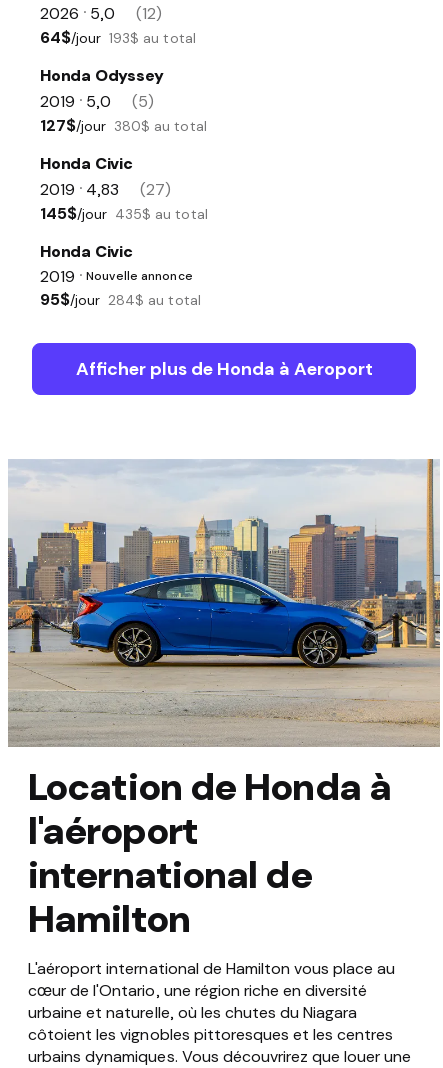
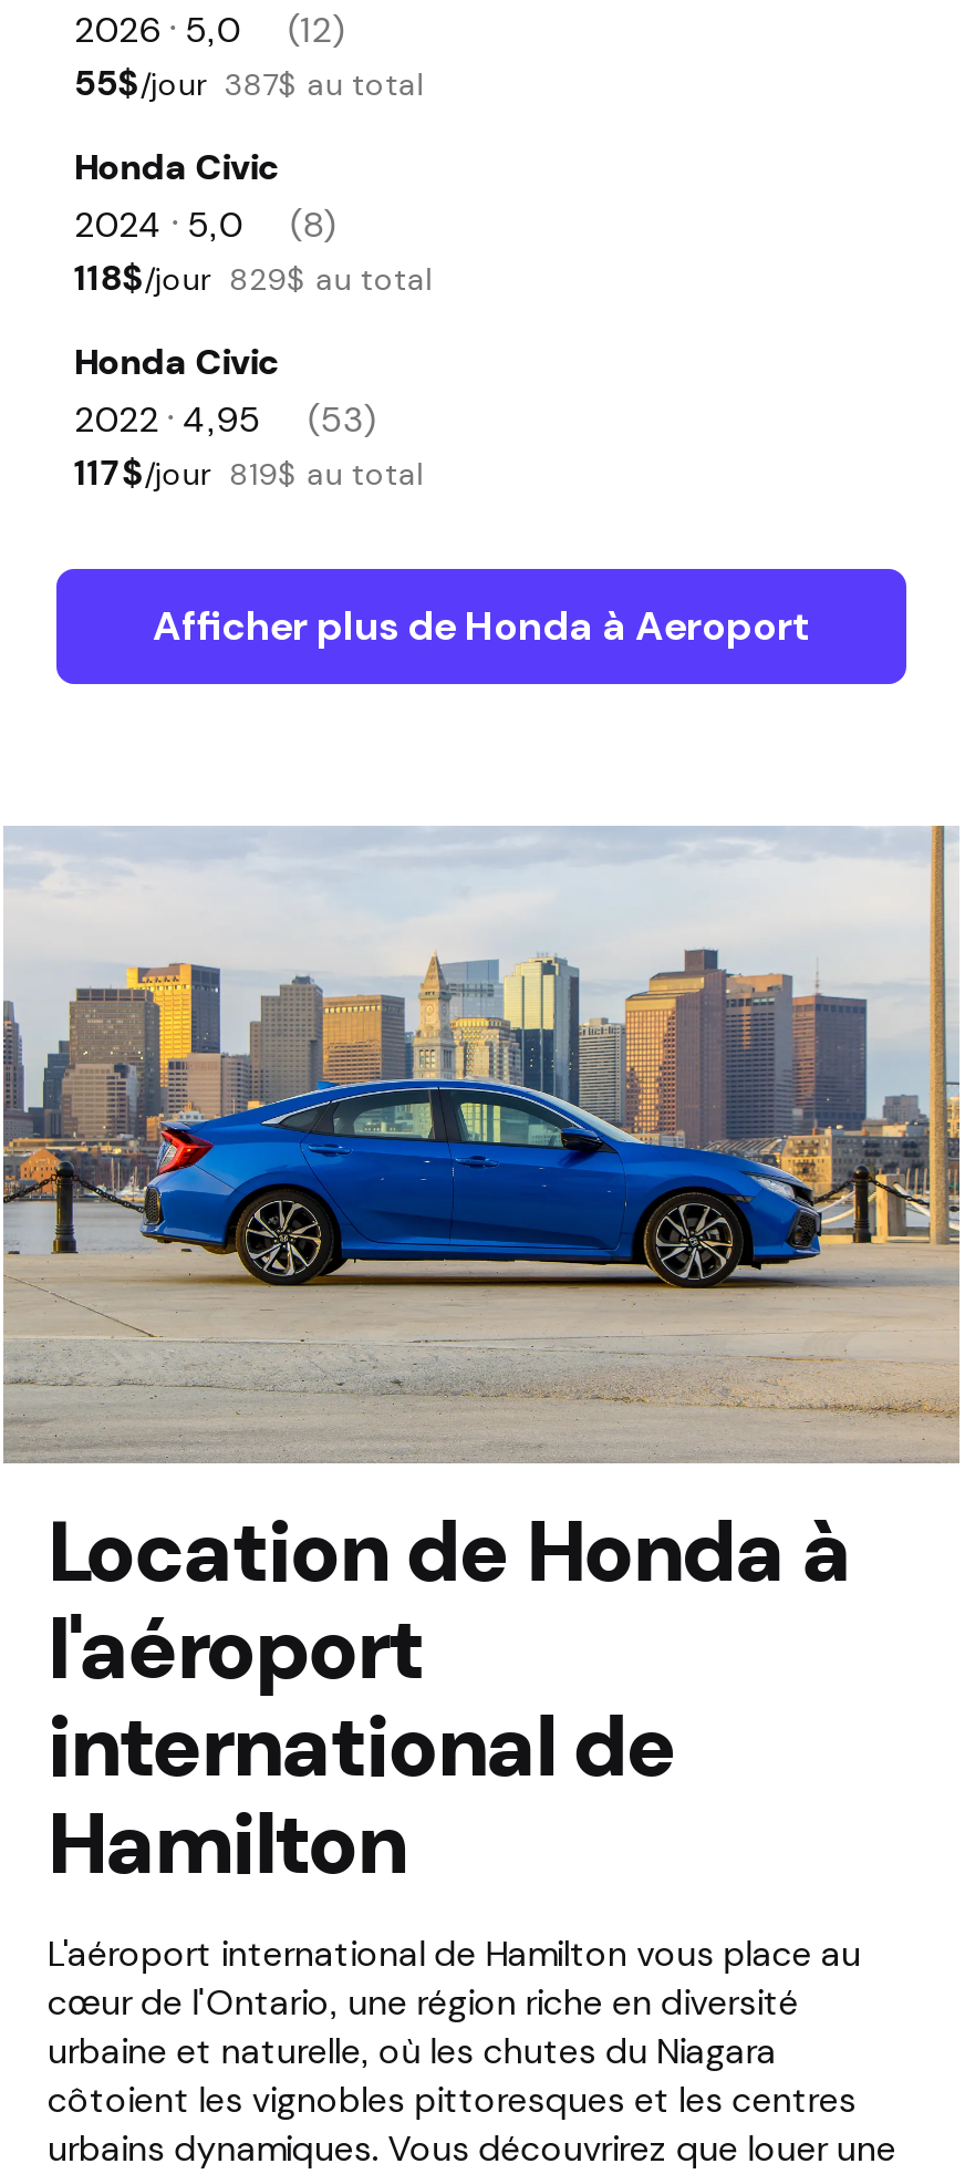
[40,28,207,134] 64$/jour 193$ au total | Honda Odyssey | 2019 • 5,0 | (5) | 127$/jour 380$ au total -> [74,62,423,102] 55$/jour 387$ au total
[40,180,119,198] 2019 • 4,83 -> [74,204,243,244] 2024 • 5,0
[140,180,171,198] (27) -> [289,204,336,244] (8)
[40,204,208,222] 145$/jour 435$ au total -> [74,257,432,297] 118$/jour 829$ au total
[40,267,201,308] 2019 • Nouvelle annonce | 95$/jour 284$ au total -> [74,398,423,491] 2022 • 4,95 | (53) | 117$/jour 819$ au total

